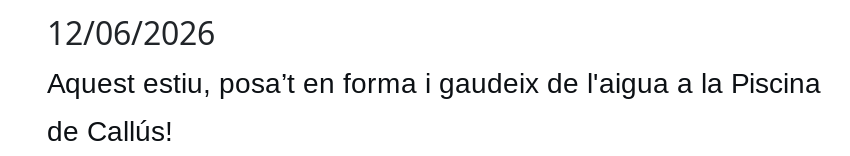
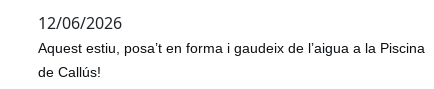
[47,67,821,99] Aquest estiu, posa’t en forma i gaudeix de l'aigua a la Piscina -> [38,40,425,56] Aquest estiu, posa’t en forma i gaudeix de l’aigua a la Piscina

